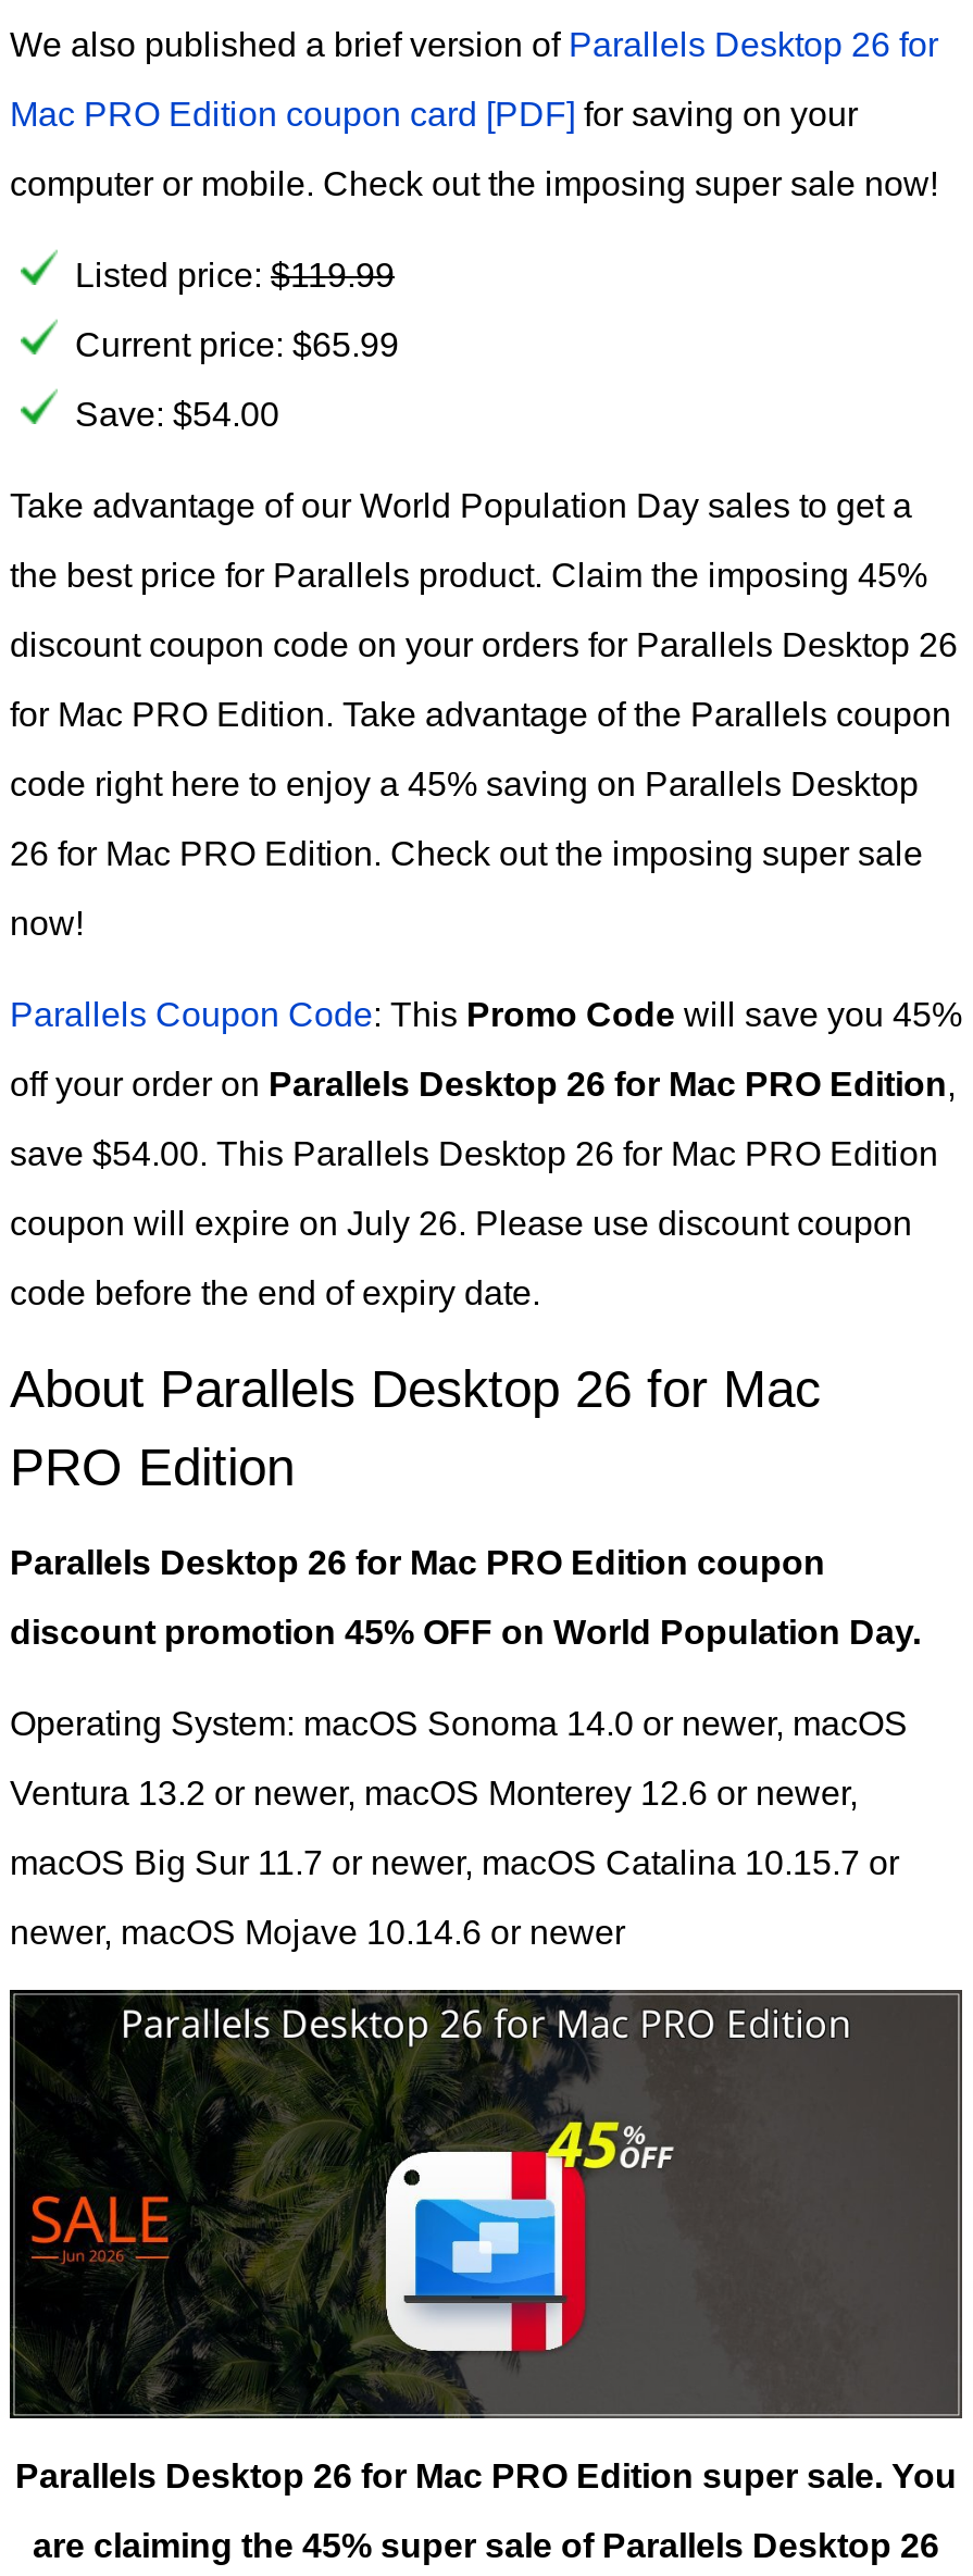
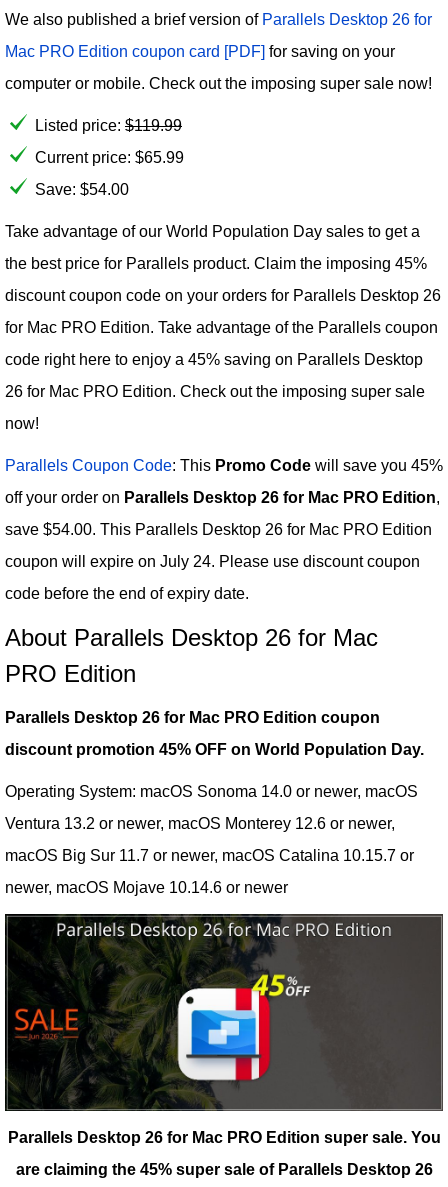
[10,1205,912,1242] coupon will expire on July 26. Please use discount coupon -> [5,553,420,570] coupon will expire on July 24. Please use discount coupon

